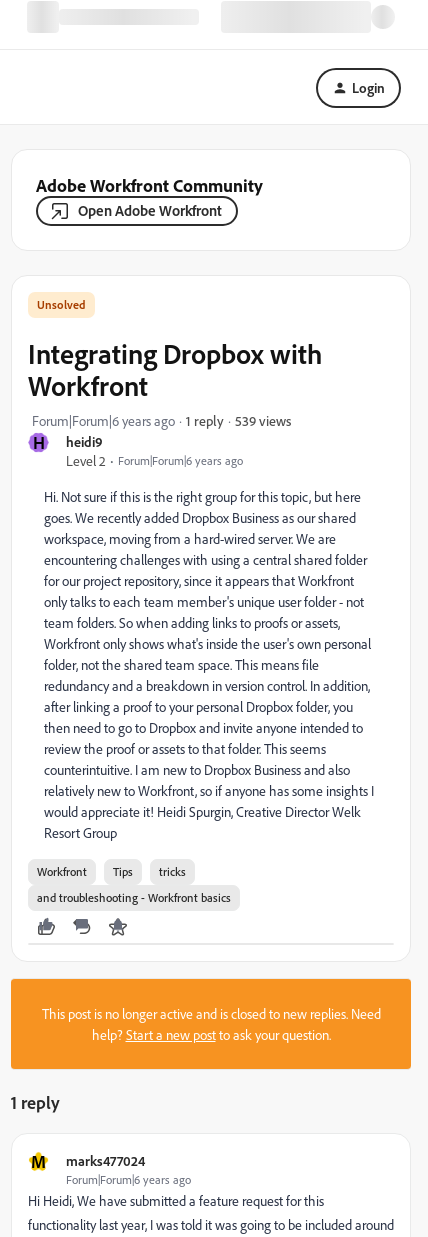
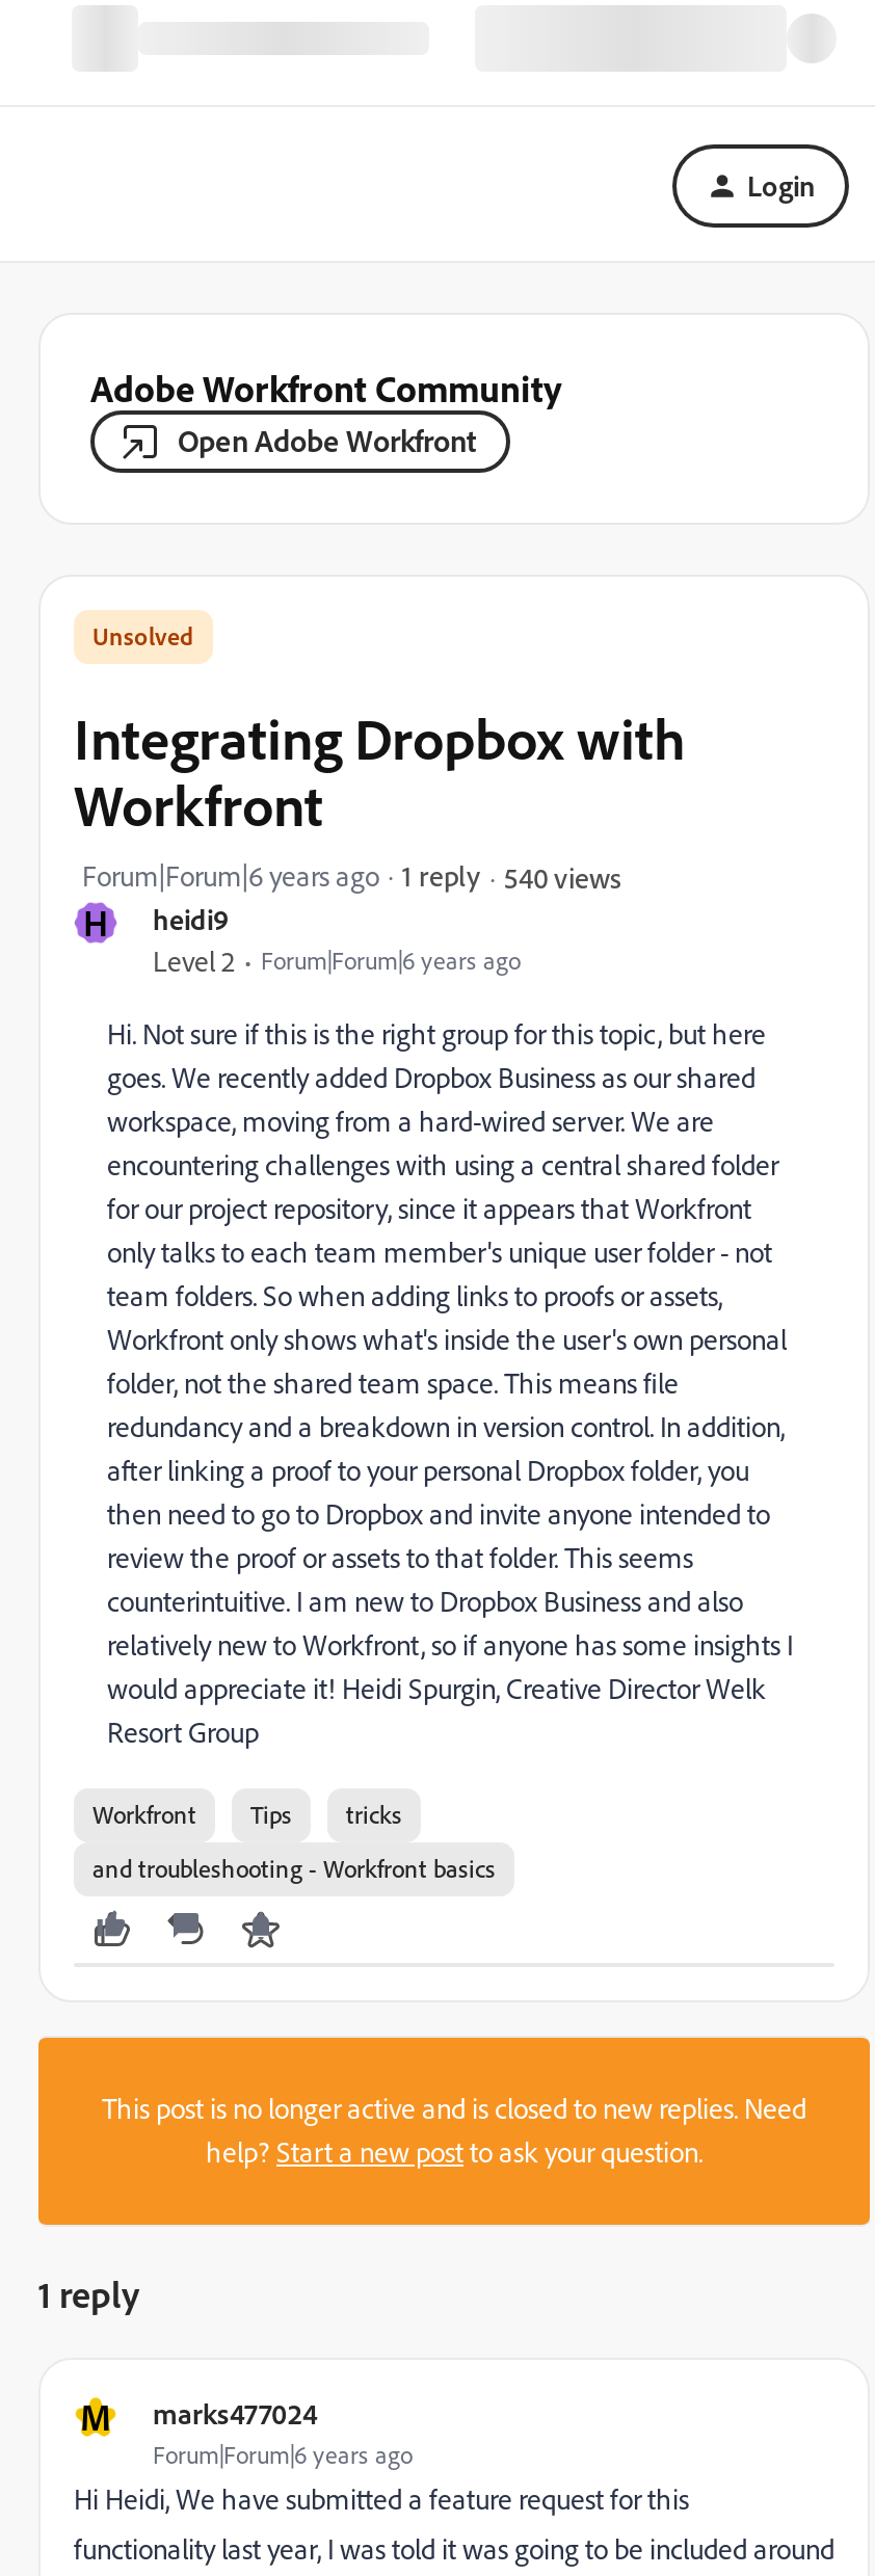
[235,411,291,428] 539 views -> [504,858,620,894] 540 views

